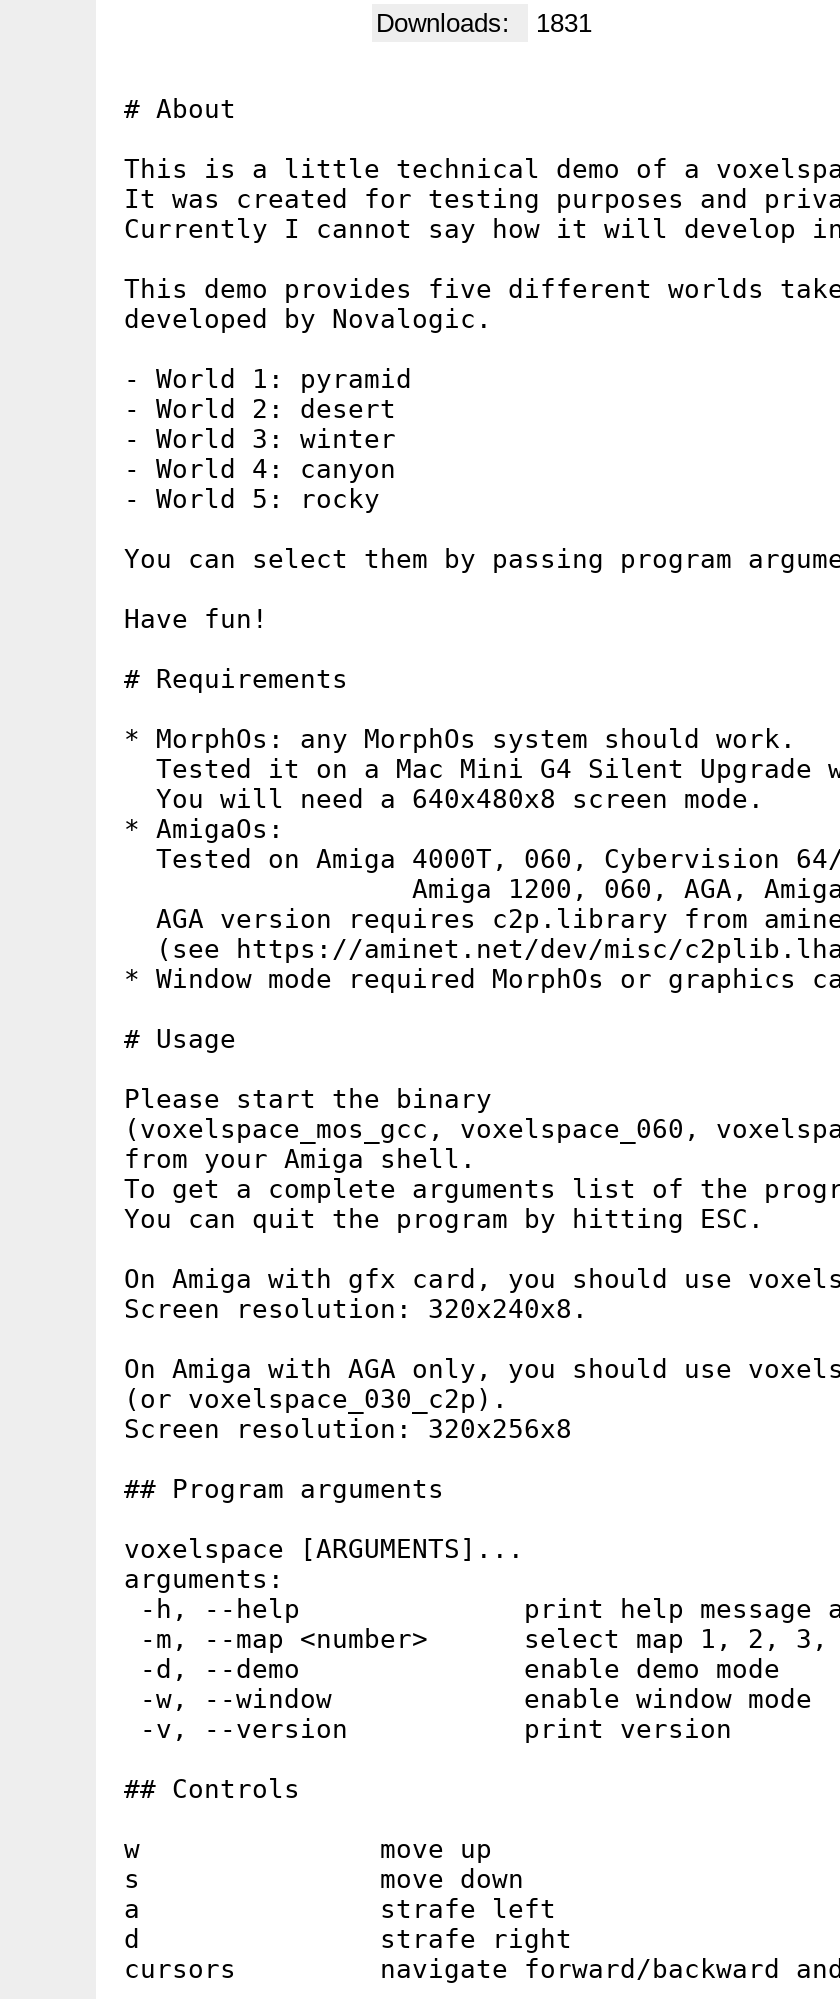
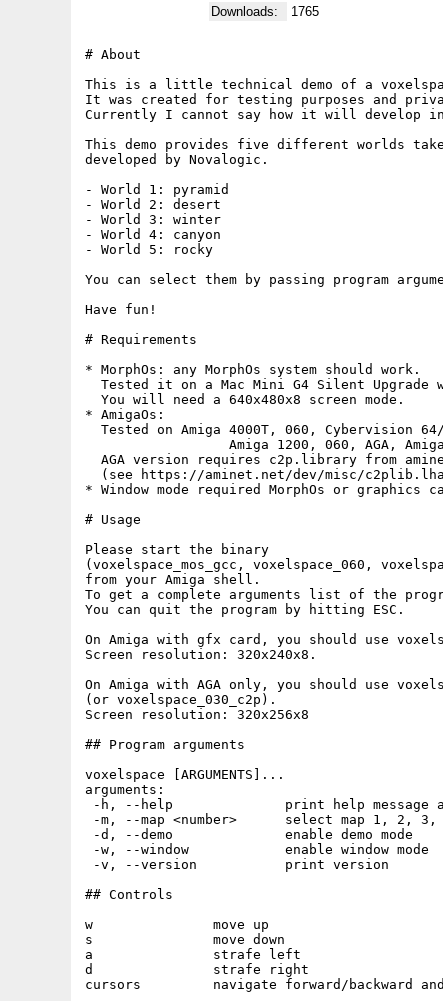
[376,8,592,38] Downloads: 1831 -> [211,4,319,19] Downloads: 1765

